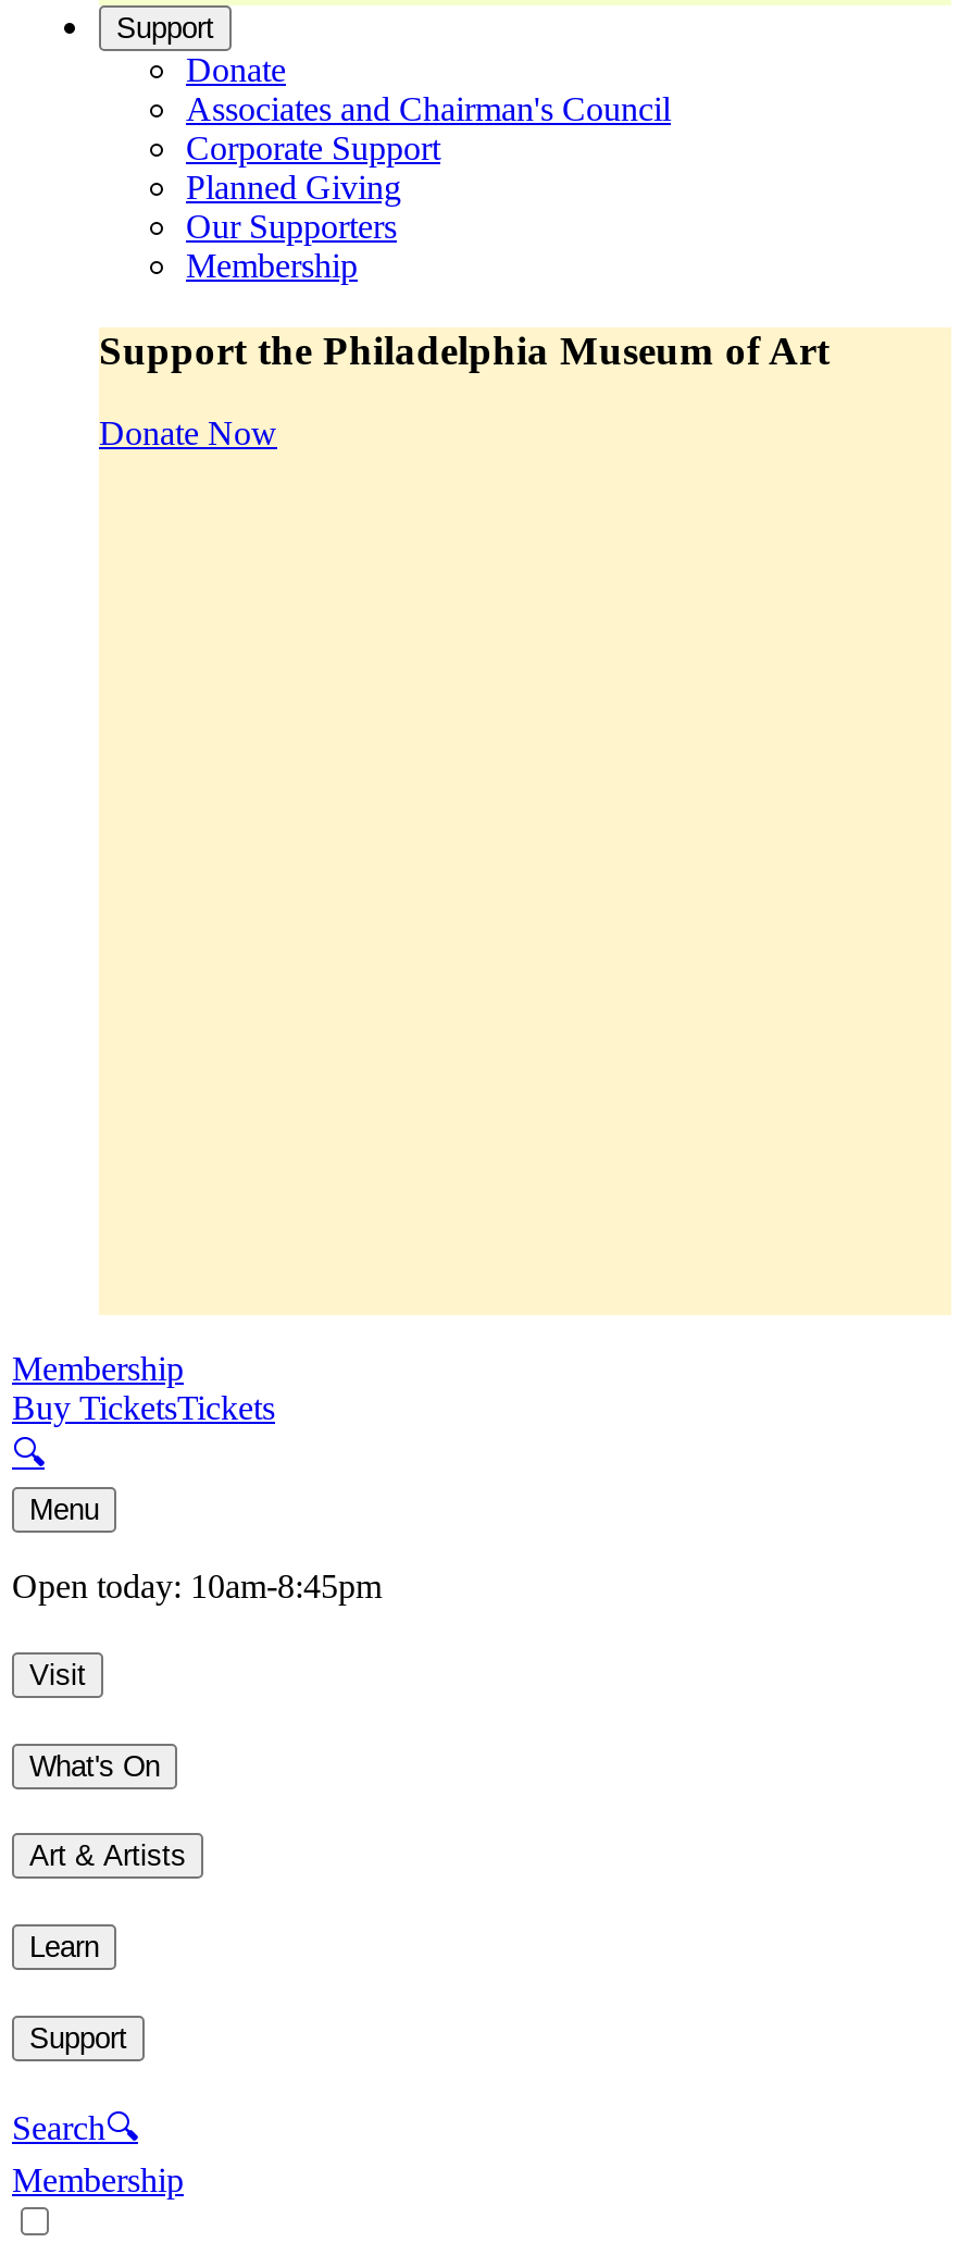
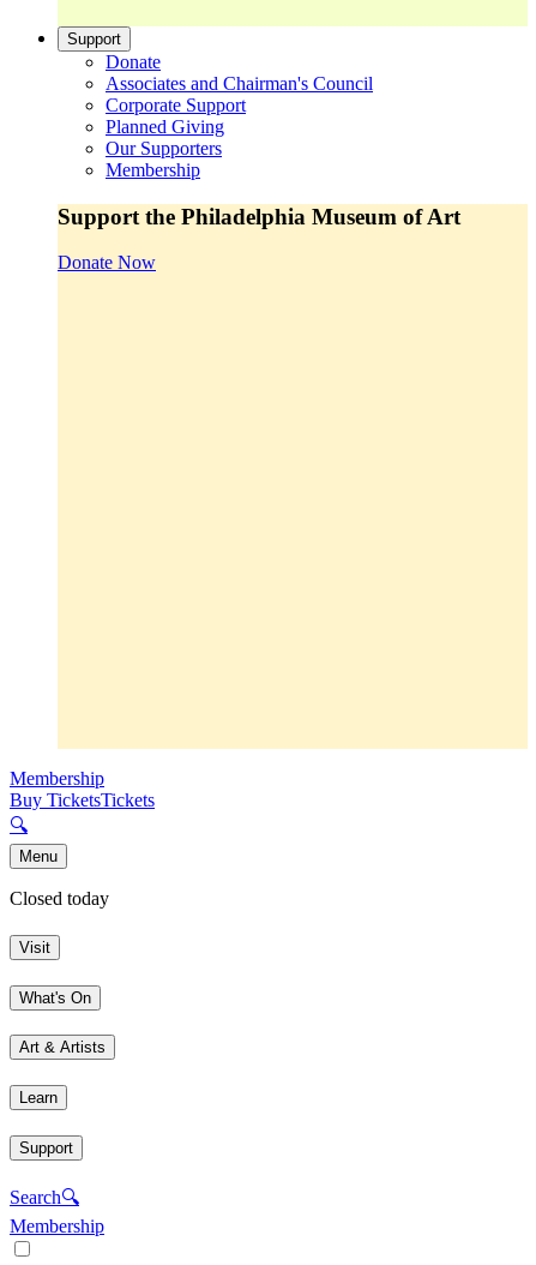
[12,1568,382,1605] Open today: 10am-8:45pm -> [10,889,109,909] Closed today

